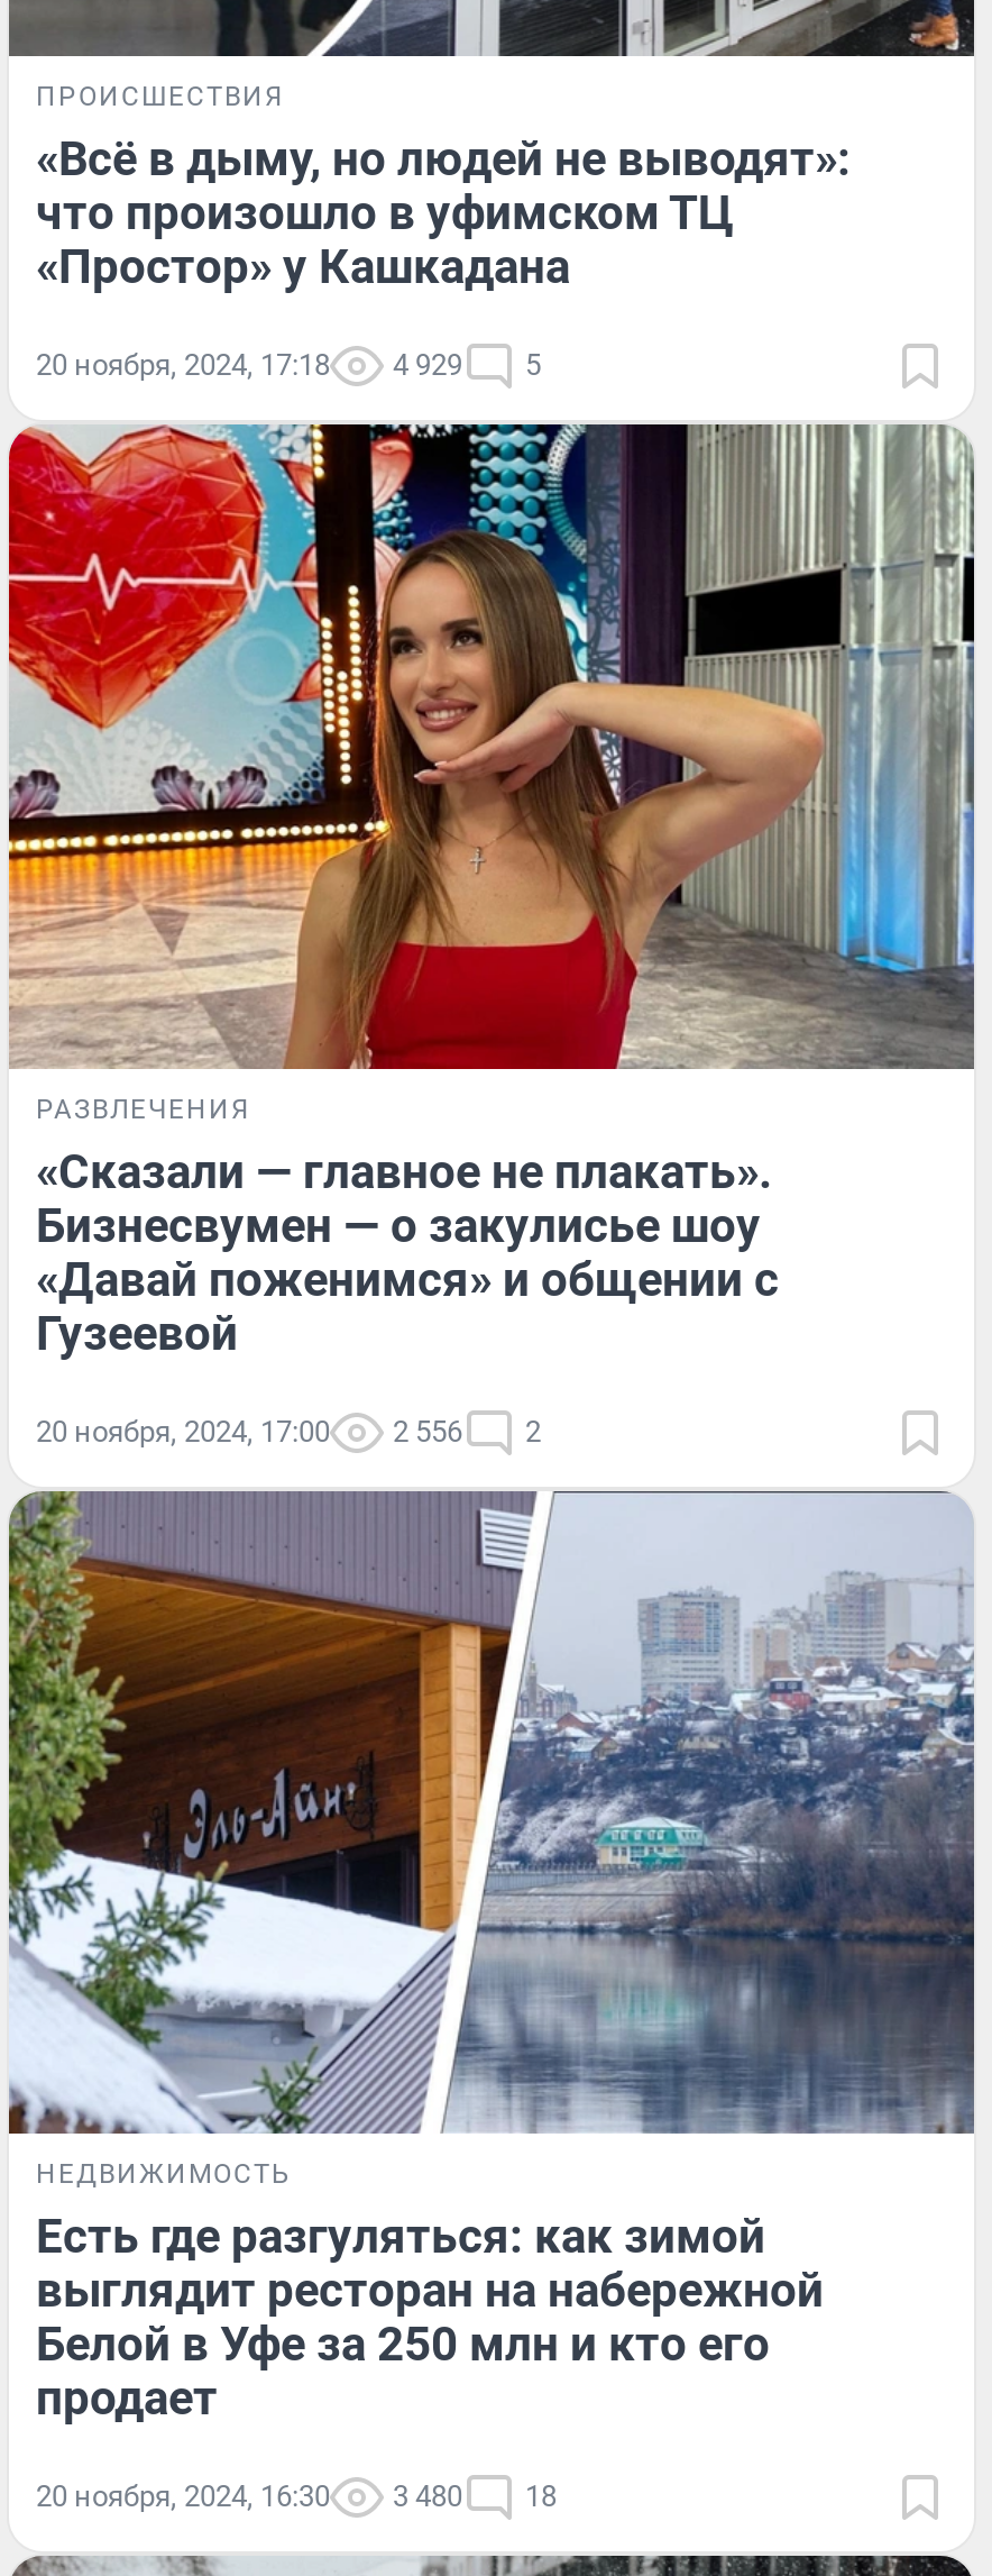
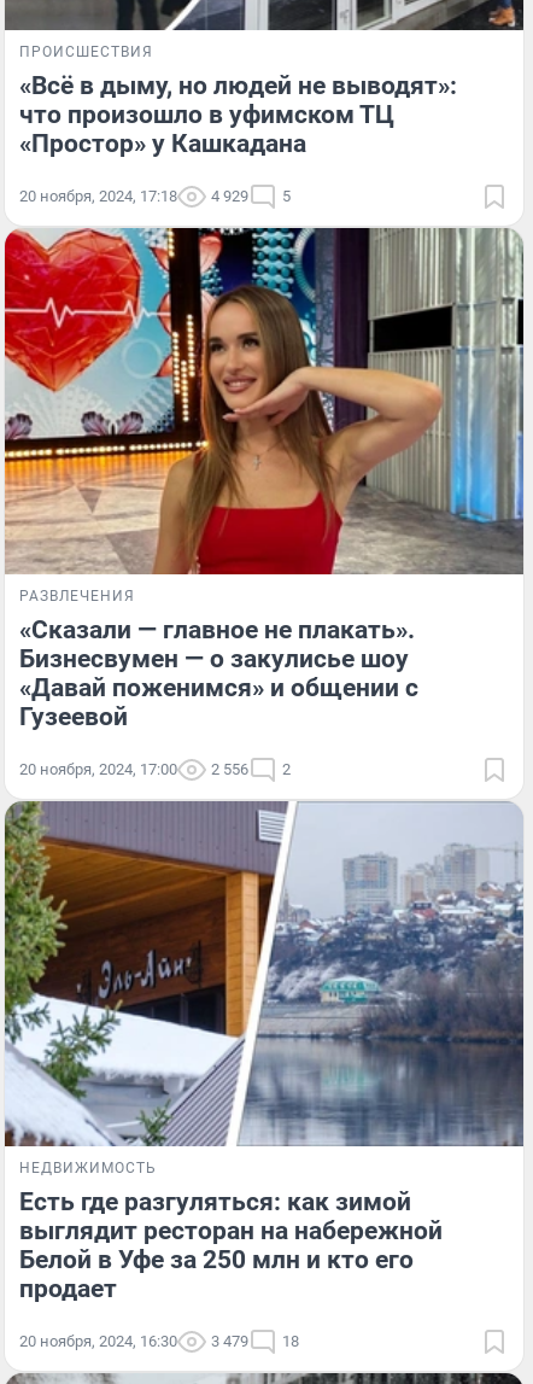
[36,2480,557,2514] 20 ноября, 2024, 16:30 3 480 18 -> [19,1332,299,1350] 20 ноября, 2024, 16:30 3 479 18

